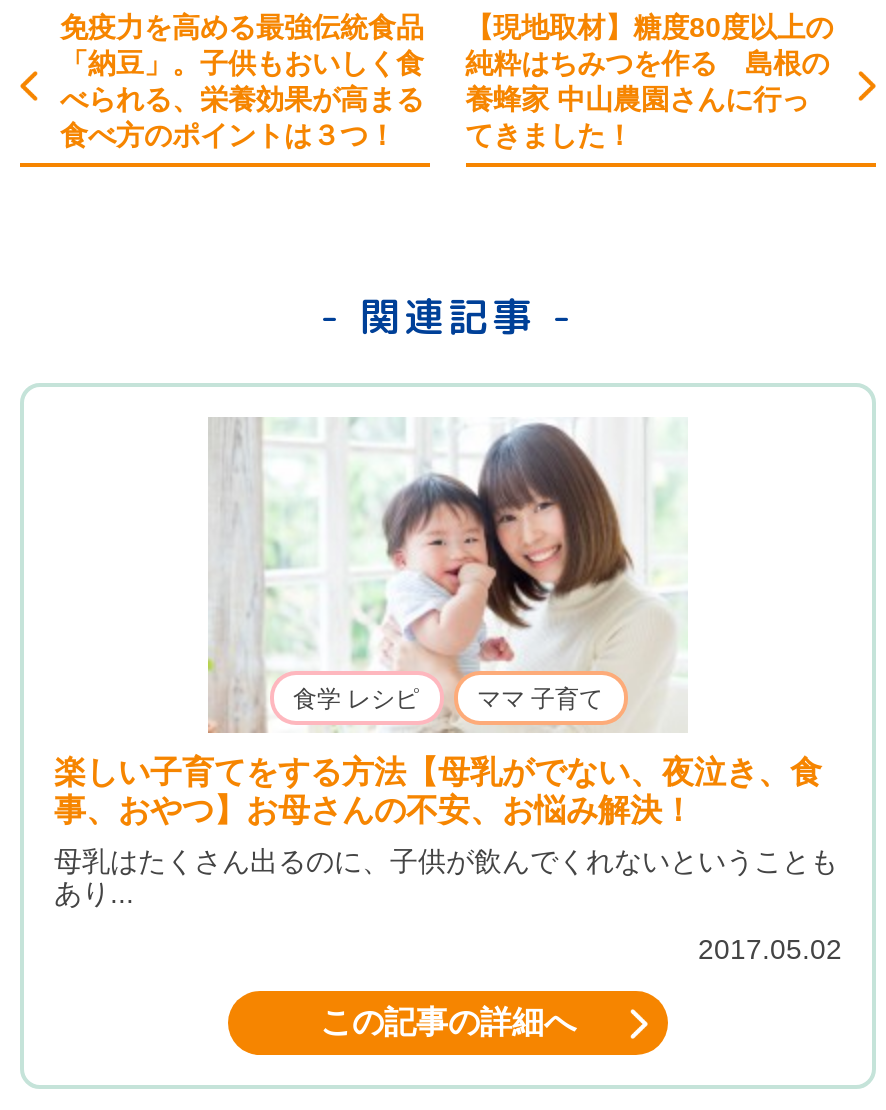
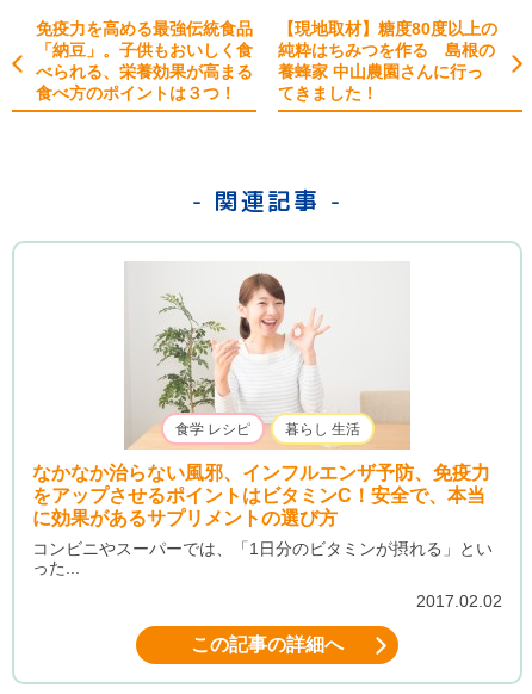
[234,419,686,713] [image] | ママ 子育て -> [125,266,410,450] [image] | 暮らし 生活
[54,755,822,827] 楽しい子育てをする方法【母乳がでない、夜泣き、食 | 事、おやつ】お母さんの不安、お悩み解決！ -> [32,462,490,528] なかなか治らない風邪、インフルエンザ予防、免疫力 | をアップさせるポイントはビタミンC！安全で、本当 | に効果があるサプリメントの選び方
[54,845,838,909] 母乳はたくさん出るのに、子供が飲んでくれないということも | あり... -> [32,539,493,577] コンビニやスーパーでは、「1日分のビタミンが摂れる」とい | った...
[698,933,842,965] 2017.05.02 -> [416,591,502,610] 2017.02.02

